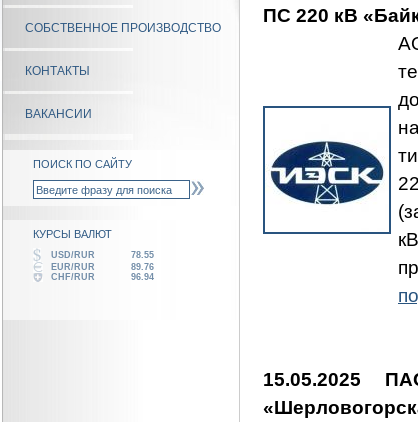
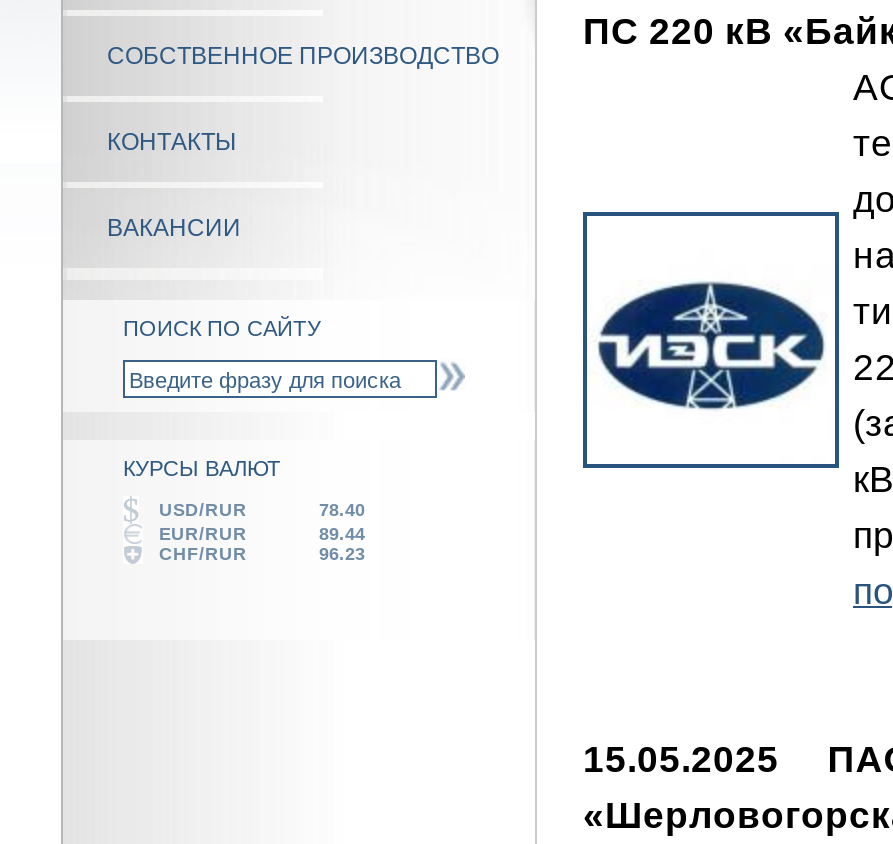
[131,250,154,260] 78.55 -> [319,500,365,520] 78.40
[131,262,154,272] 89.76 -> [319,524,365,544] 89.44
[131,272,154,282] 96.94 -> [319,544,365,564] 96.23

